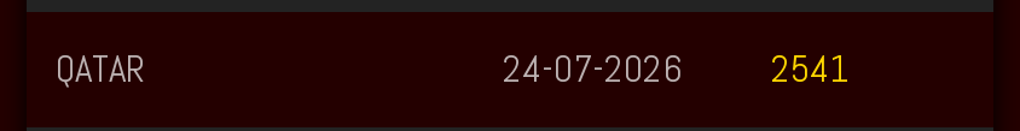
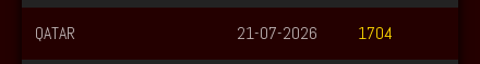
[503,44,682,93] 24-07-2026 -> [237,22,317,44] 21-07-2026
[771,46,848,94] 2541 -> [358,23,393,44] 1704

